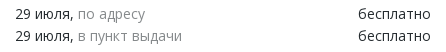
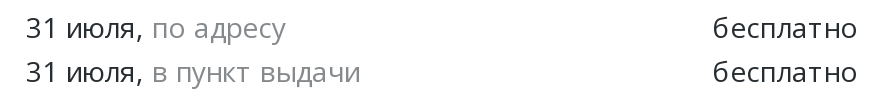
[15,4,145,23] 29 июля, по адресу -> [26,8,286,46] 31 июля, по адресу
[15,26,182,45] 29 июля, в пункт выдачи -> [26,52,360,90] 31 июля, в пункт выдачи

